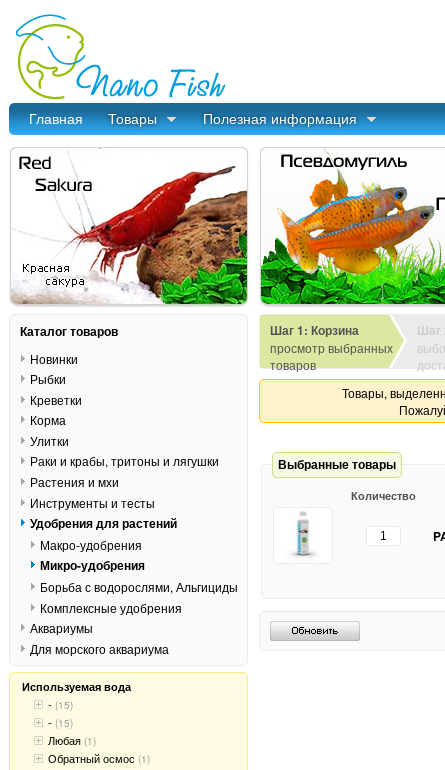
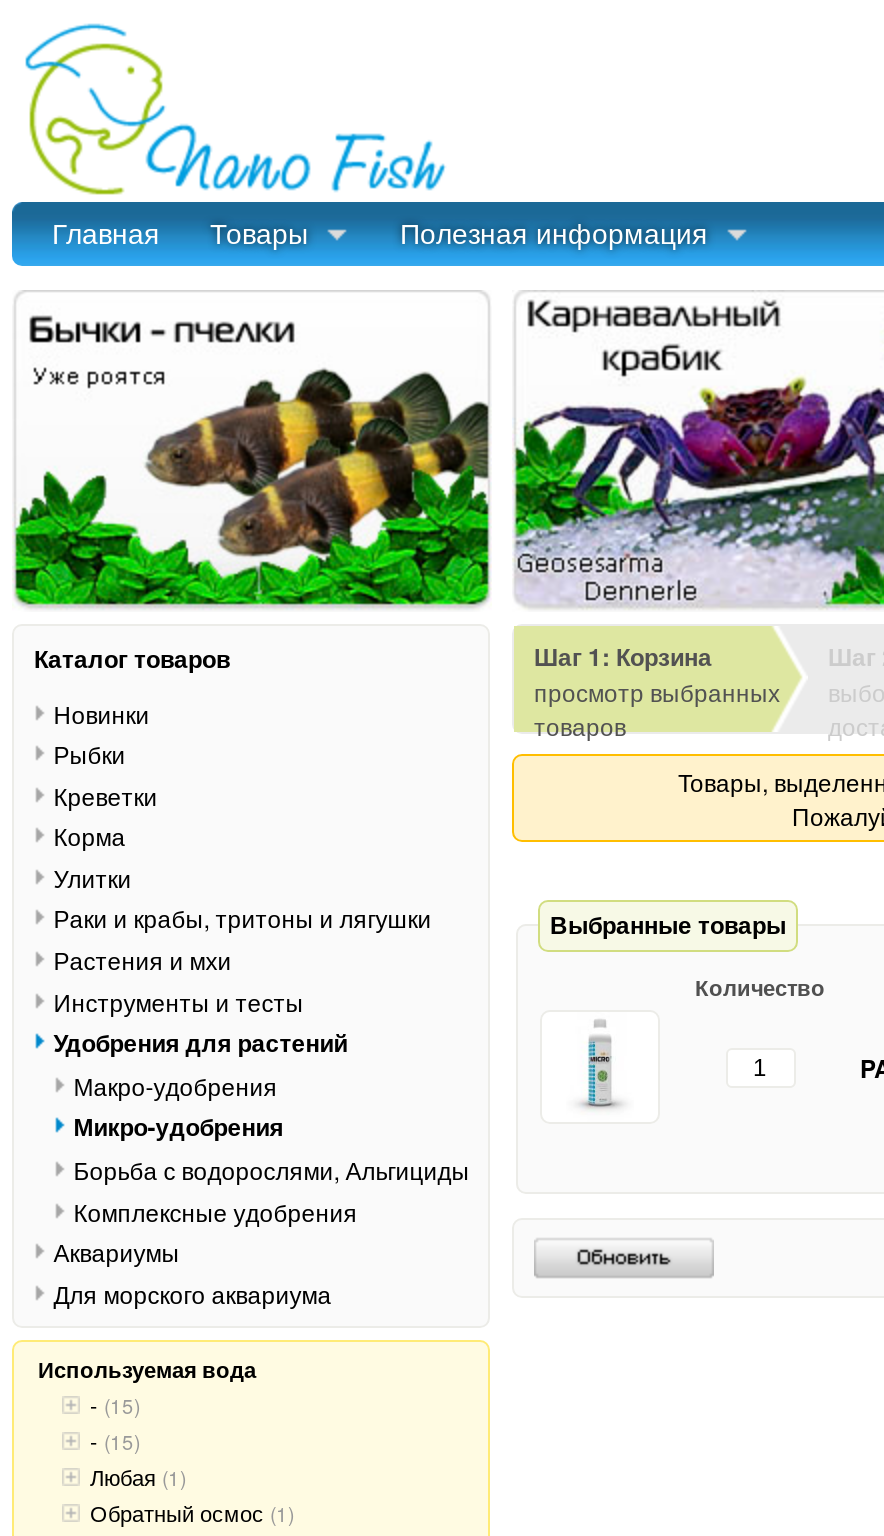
[11,155,248,305] [image] -> [14,308,490,606] [image]
[260,153,442,305] [image] -> [514,298,878,606] [image]

